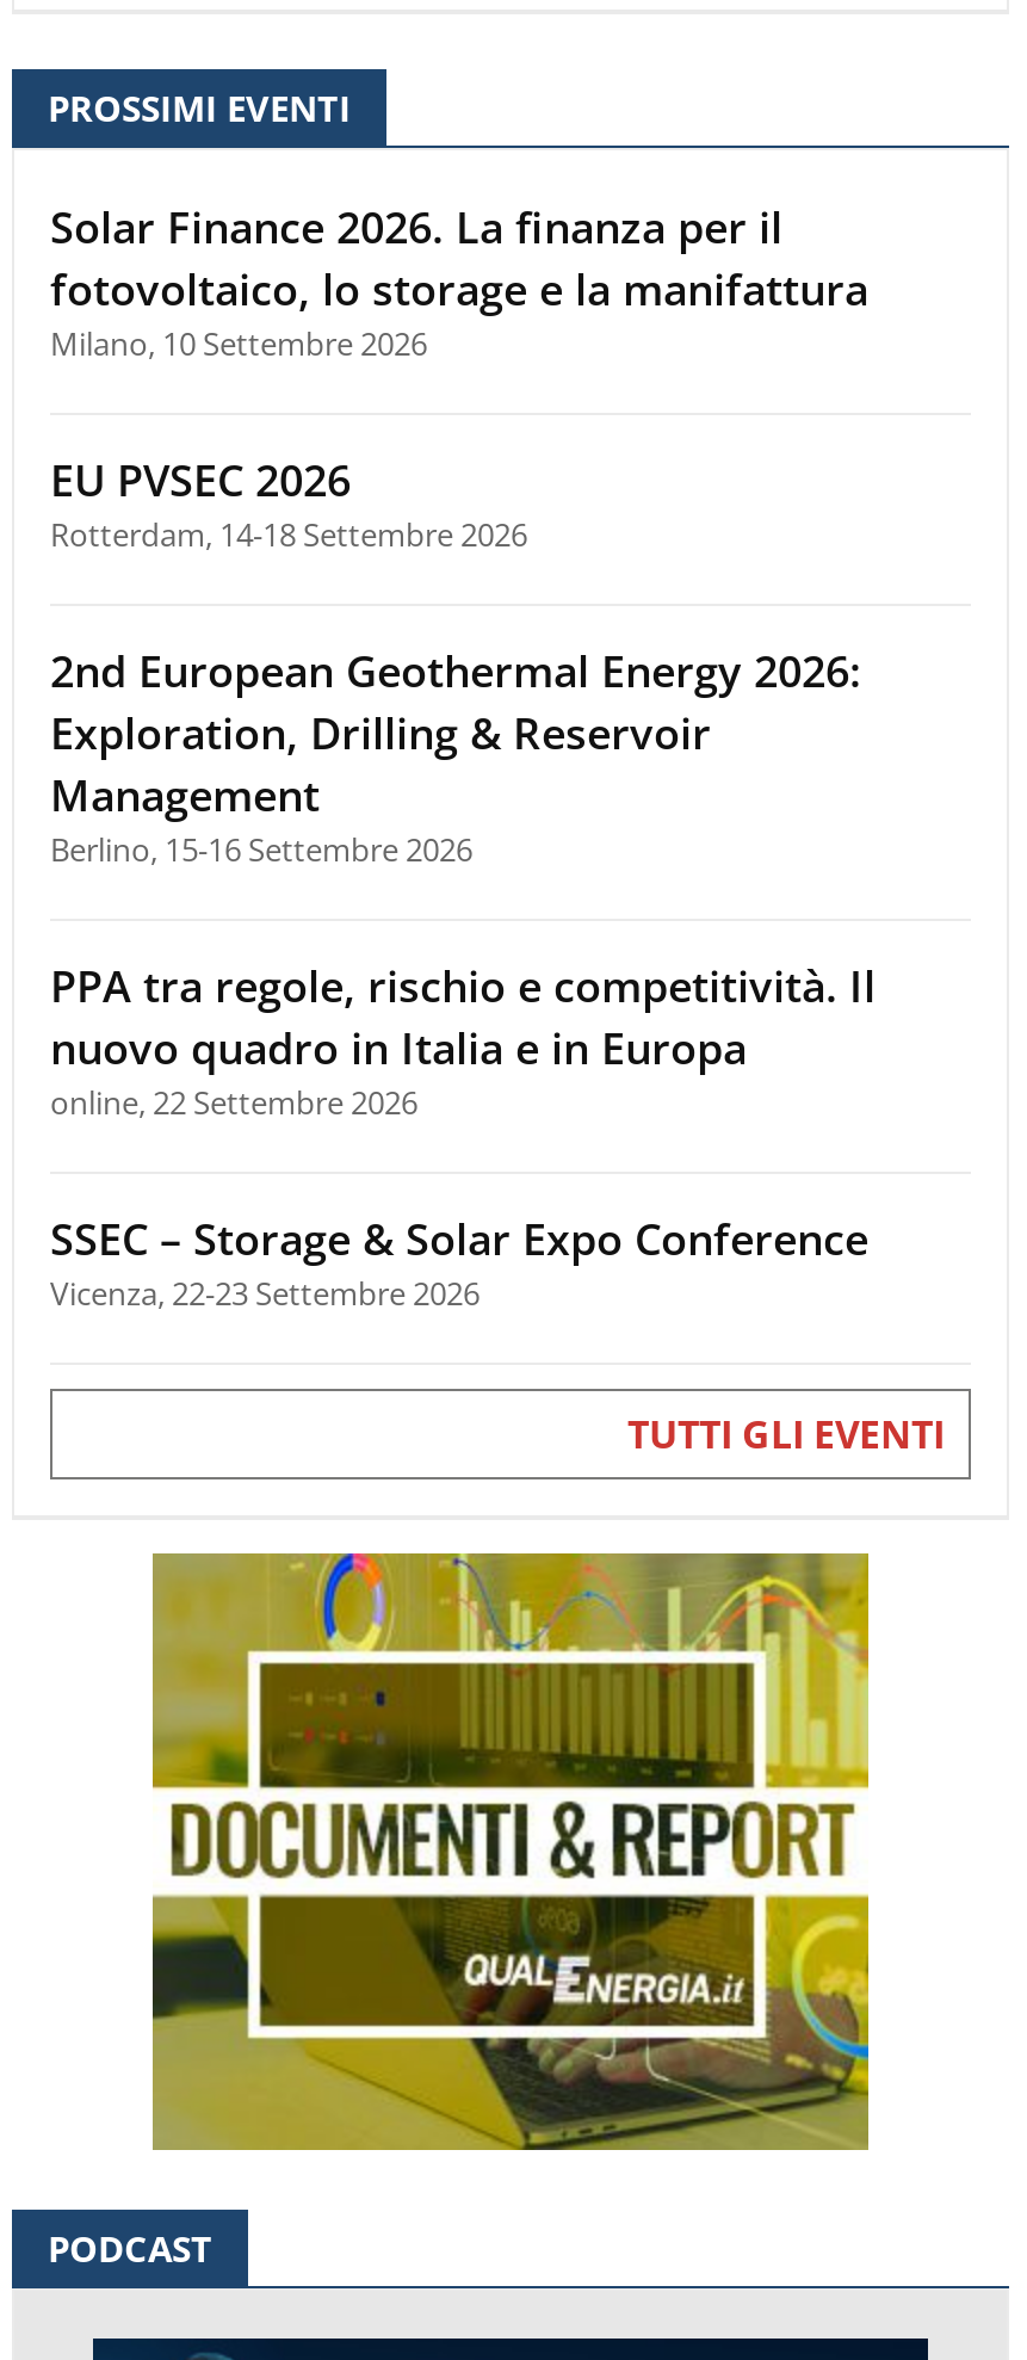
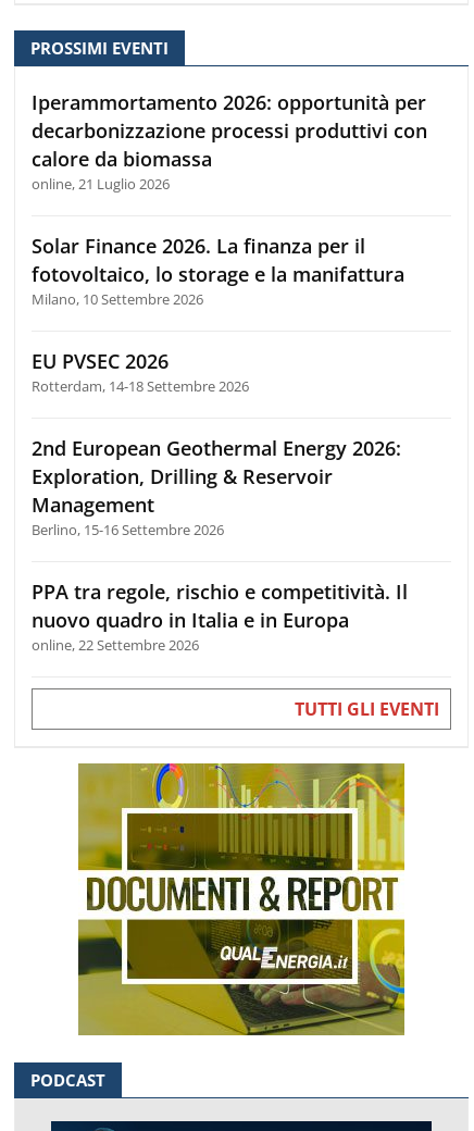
none -> [32,90,427,194] Iperammortamento 2026: opportunità per | decarbonizzazione processi produttivi con | calore da biomassa | online, 21 Luglio 2026
moved [50,199,876,1125] -> [32,233,408,655]: Solar Finance 2026. La finanza per il | fotovoltaico, lo storage e la manifattura | Milano, 10 Settembre 2026 | ... | nuovo quadro in Italia e in Europa | online, 22 Settembre 2026
[50,1211,868,1316] SSEC – Storage & Solar Expo Conference | Vicenza, 22-23 Settembre 2026 -> none

